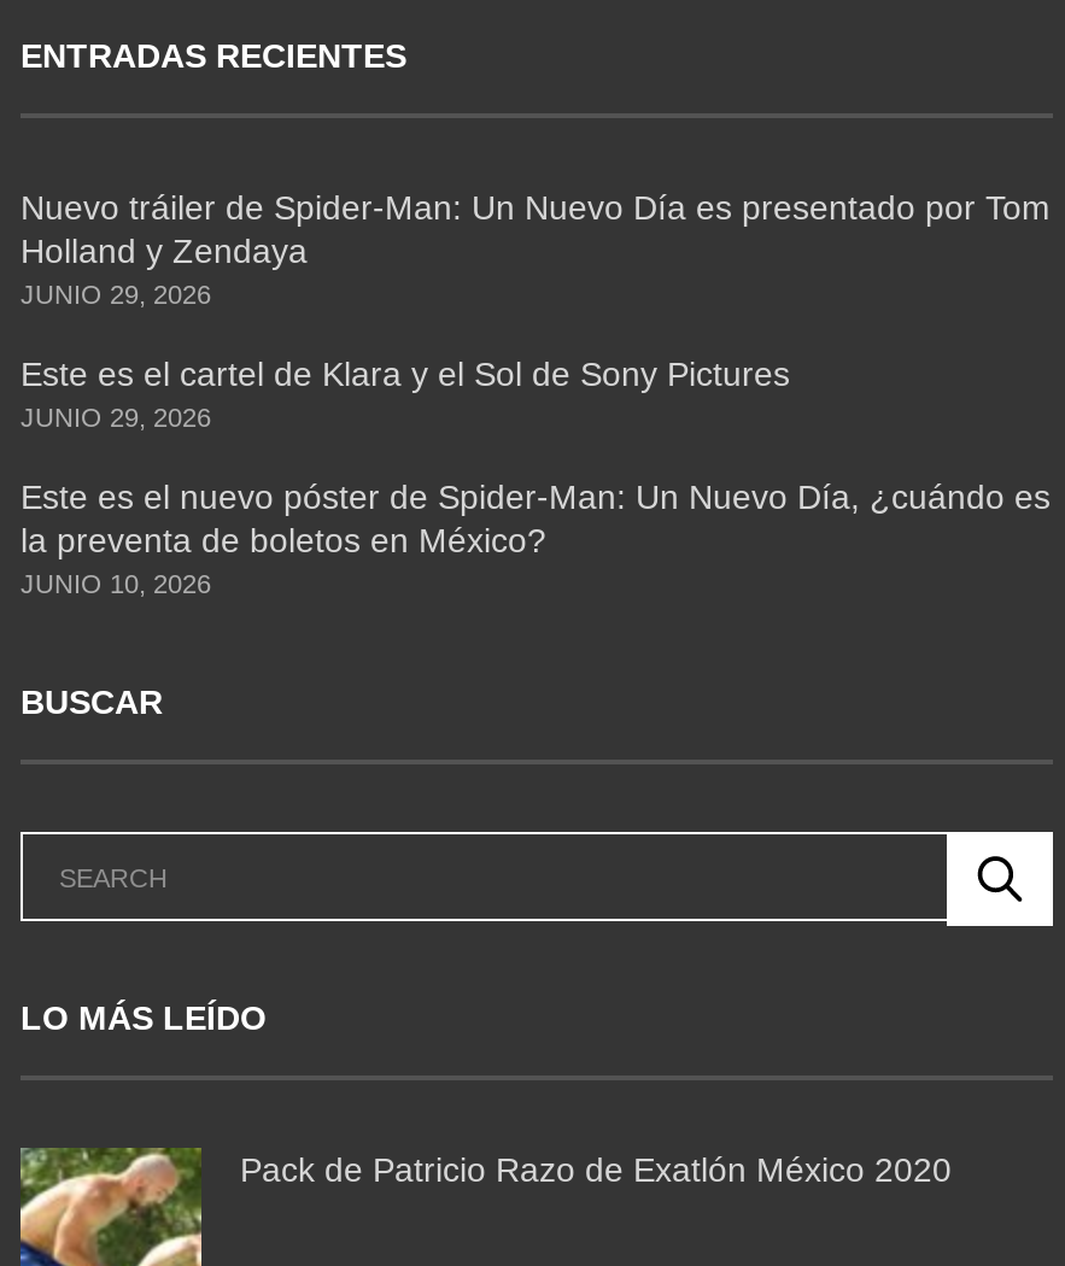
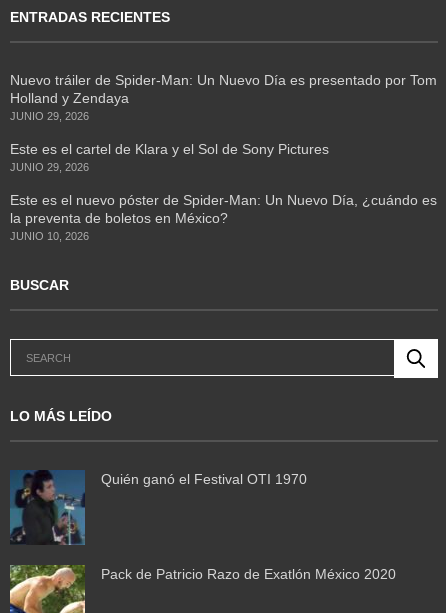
none -> [10,469,307,546] [image] | Quién ganó el Festival OTI 1970

